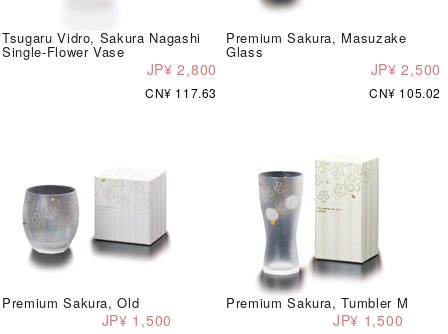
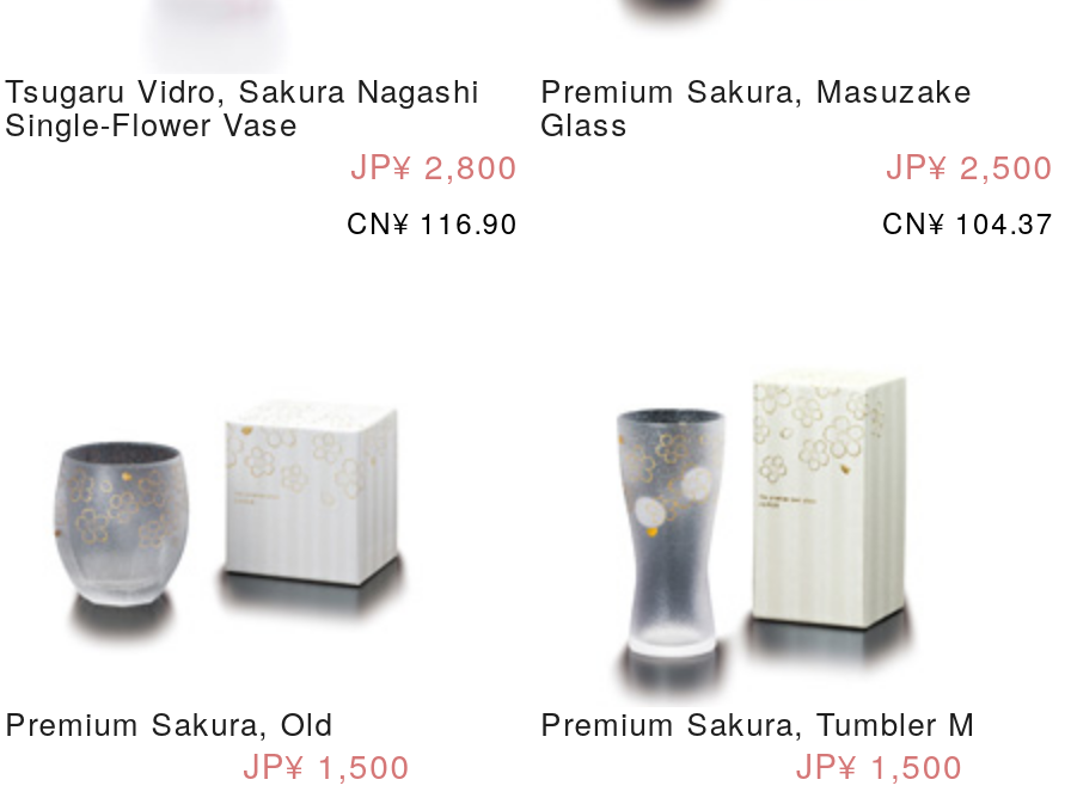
[145,83,217,100] CN¥ 117.63 -> [347,199,519,240] CN¥ 116.90
[369,83,441,100] CN¥ 105.02 -> [882,199,1054,240] CN¥ 104.37

